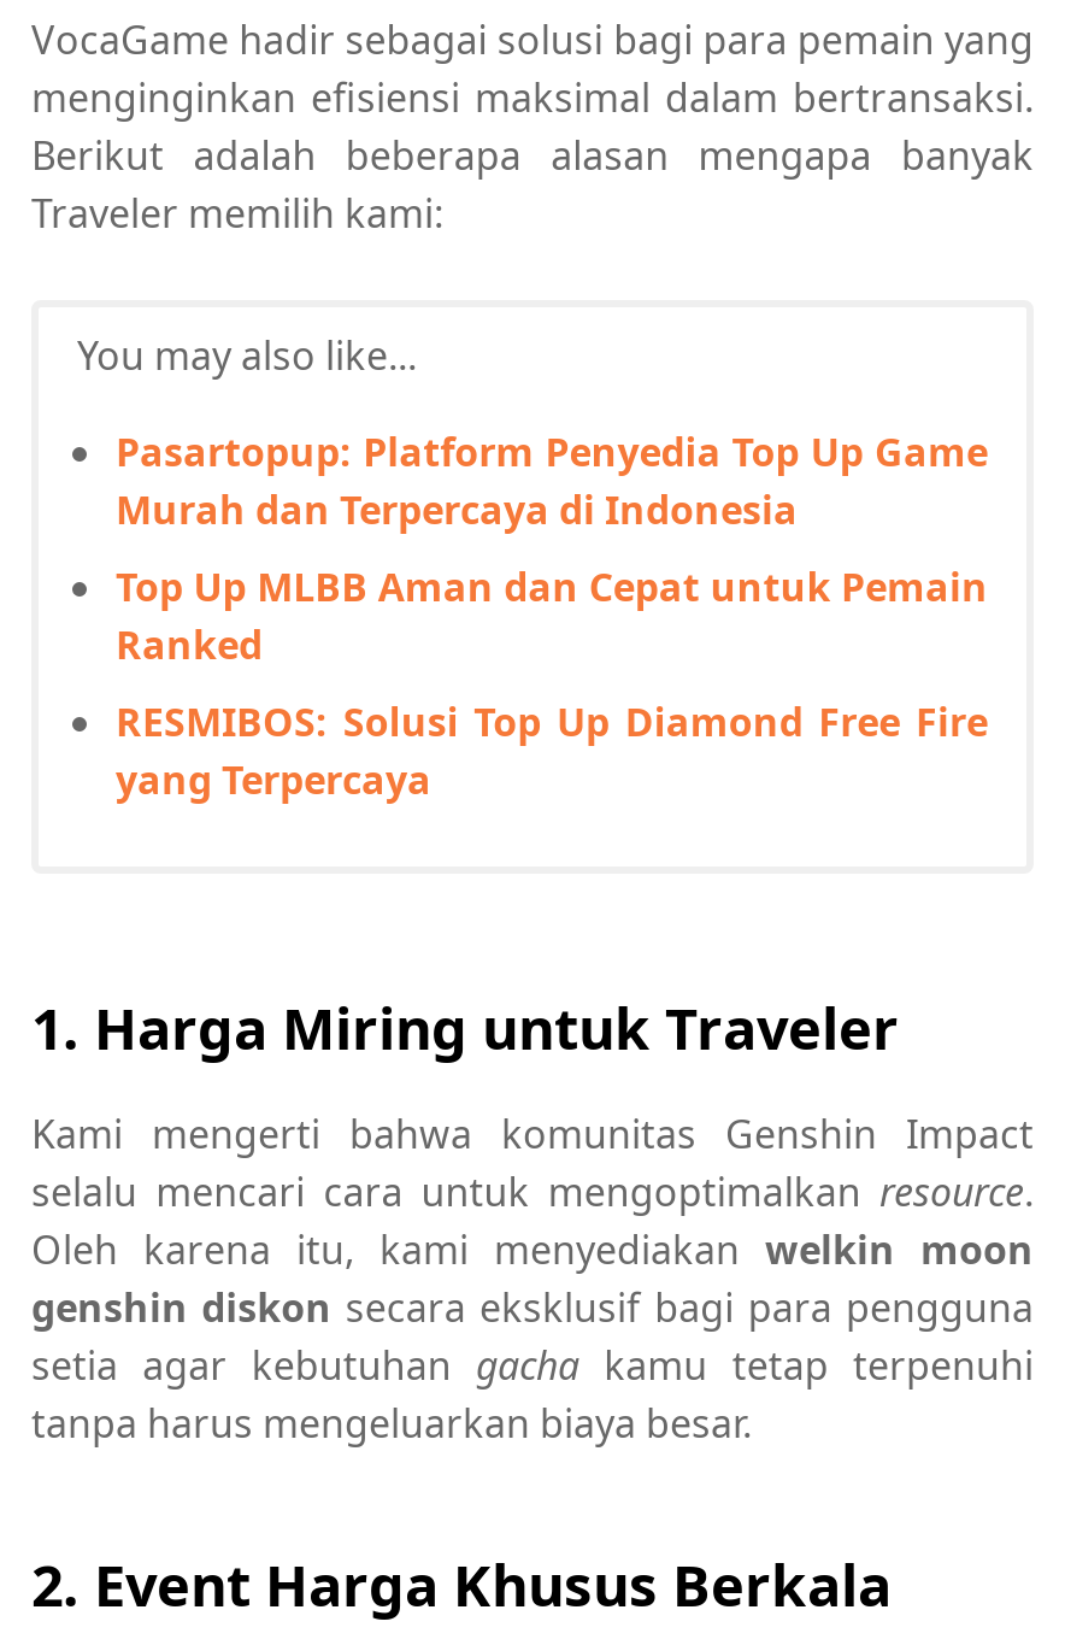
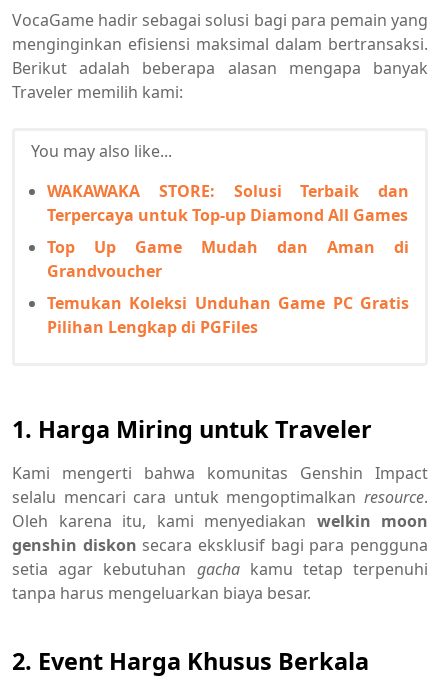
[116,426,988,537] Pasartopup: Platform Penyedia Top Up Game | Murah dan Terpercaya di Indonesia -> [47,180,409,226] WAKAWAKA STORE: Solusi Terbaik dan | Terpercaya untuk Top-up Diamond All Games
[116,561,988,672] Top Up MLBB Aman dan Cepat untuk Pemain | Ranked -> [47,236,409,282] Top Up Game Mudah dan Aman di | Grandvoucher
[116,696,988,807] RESMIBOS: Solusi Top Up Diamond Free Fire | yang Terpercaya -> [47,292,409,338] Temukan Koleksi Unduhan Game PC Gratis | Pilihan Lengkap di PGFiles

